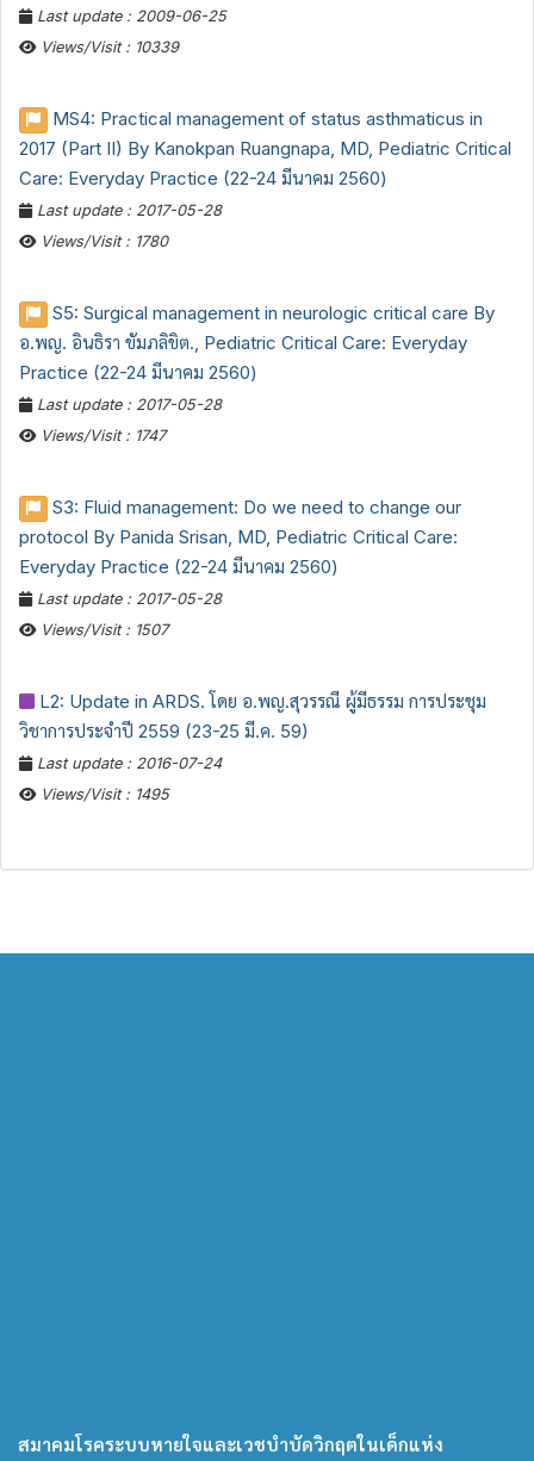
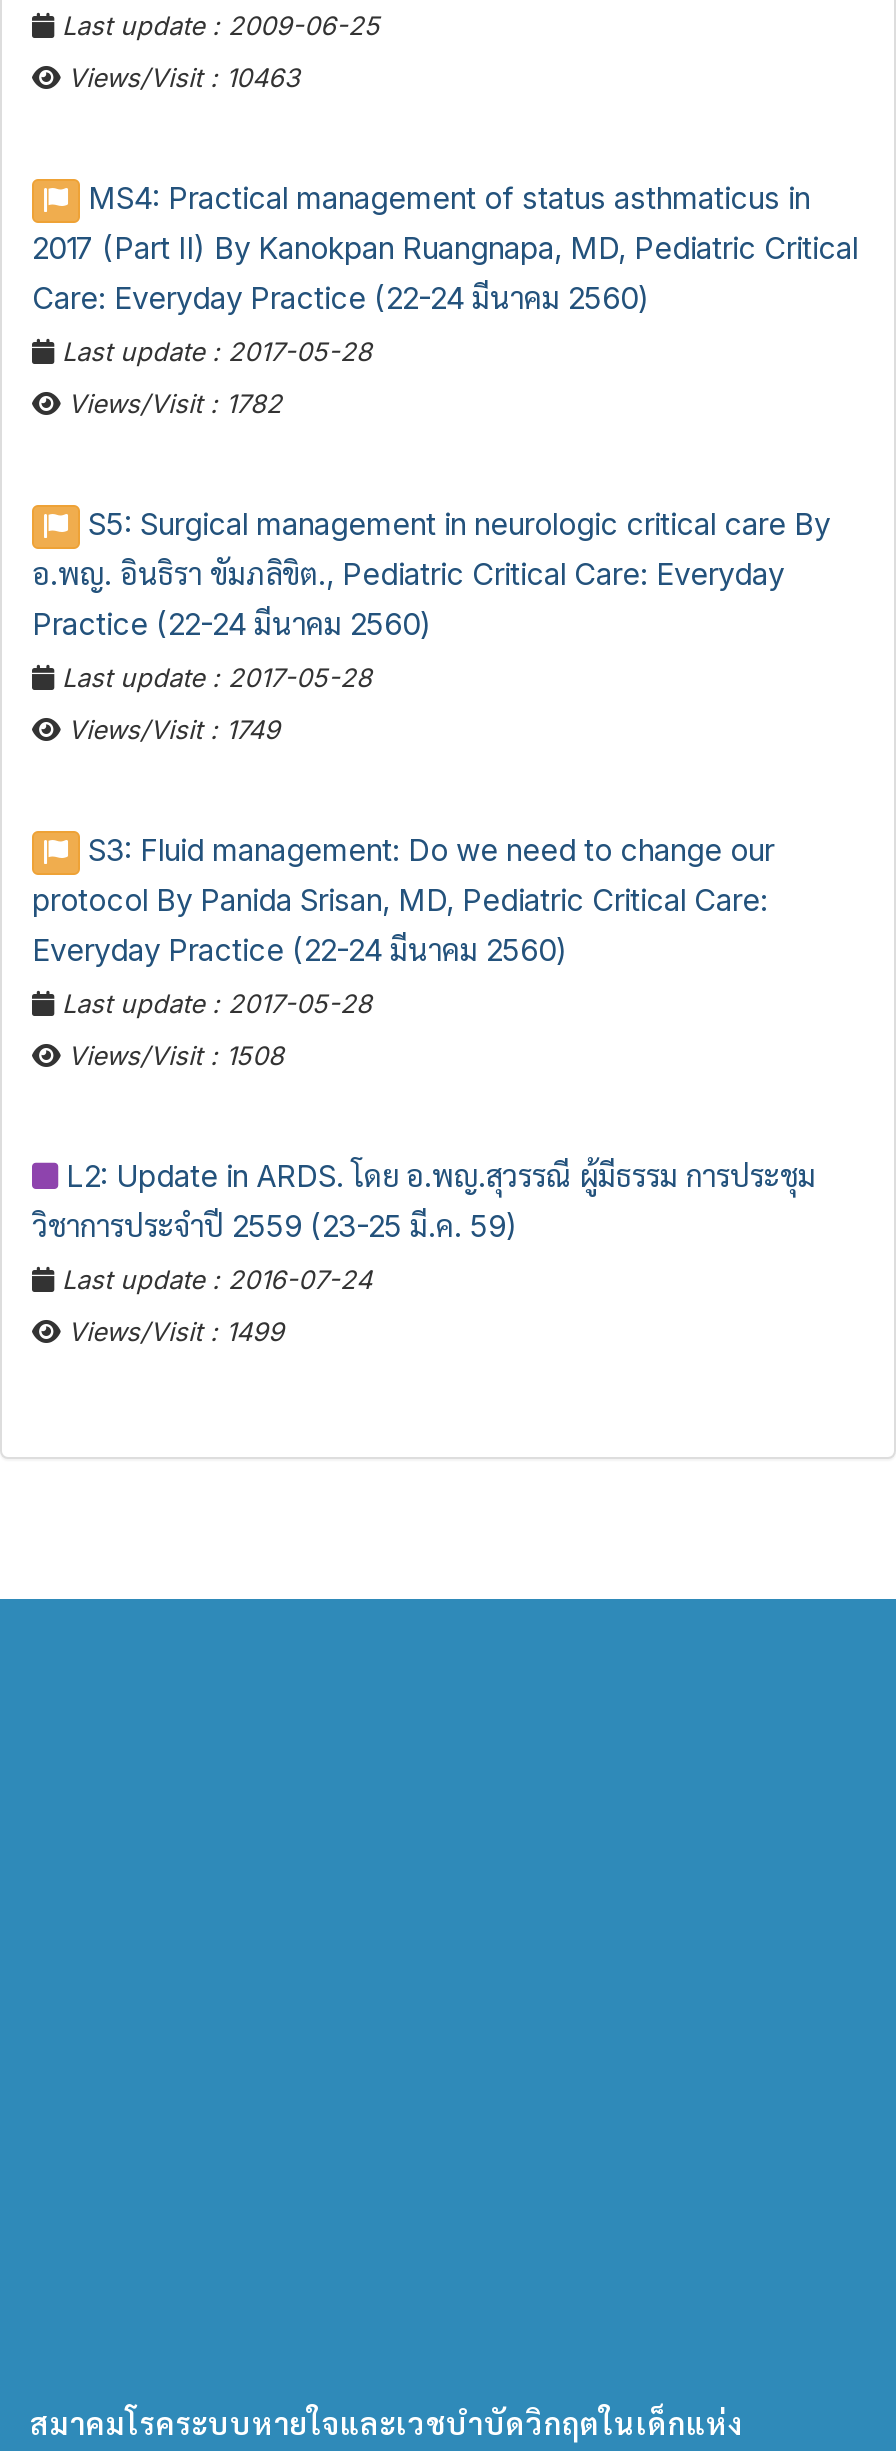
[36,38,179,56] Views/Visit : 10339 -> [60,63,300,93] Views/Visit : 10463
[36,232,168,250] Views/Visit : 1780 -> [60,389,282,419] Views/Visit : 1782
[36,427,166,444] Views/Visit : 1747 -> [60,715,280,745] Views/Visit : 1749
[36,621,168,639] Views/Visit : 1507 -> [60,1041,284,1071] Views/Visit : 1508
[36,785,169,803] Views/Visit : 1495 -> [60,1317,284,1347] Views/Visit : 1499

